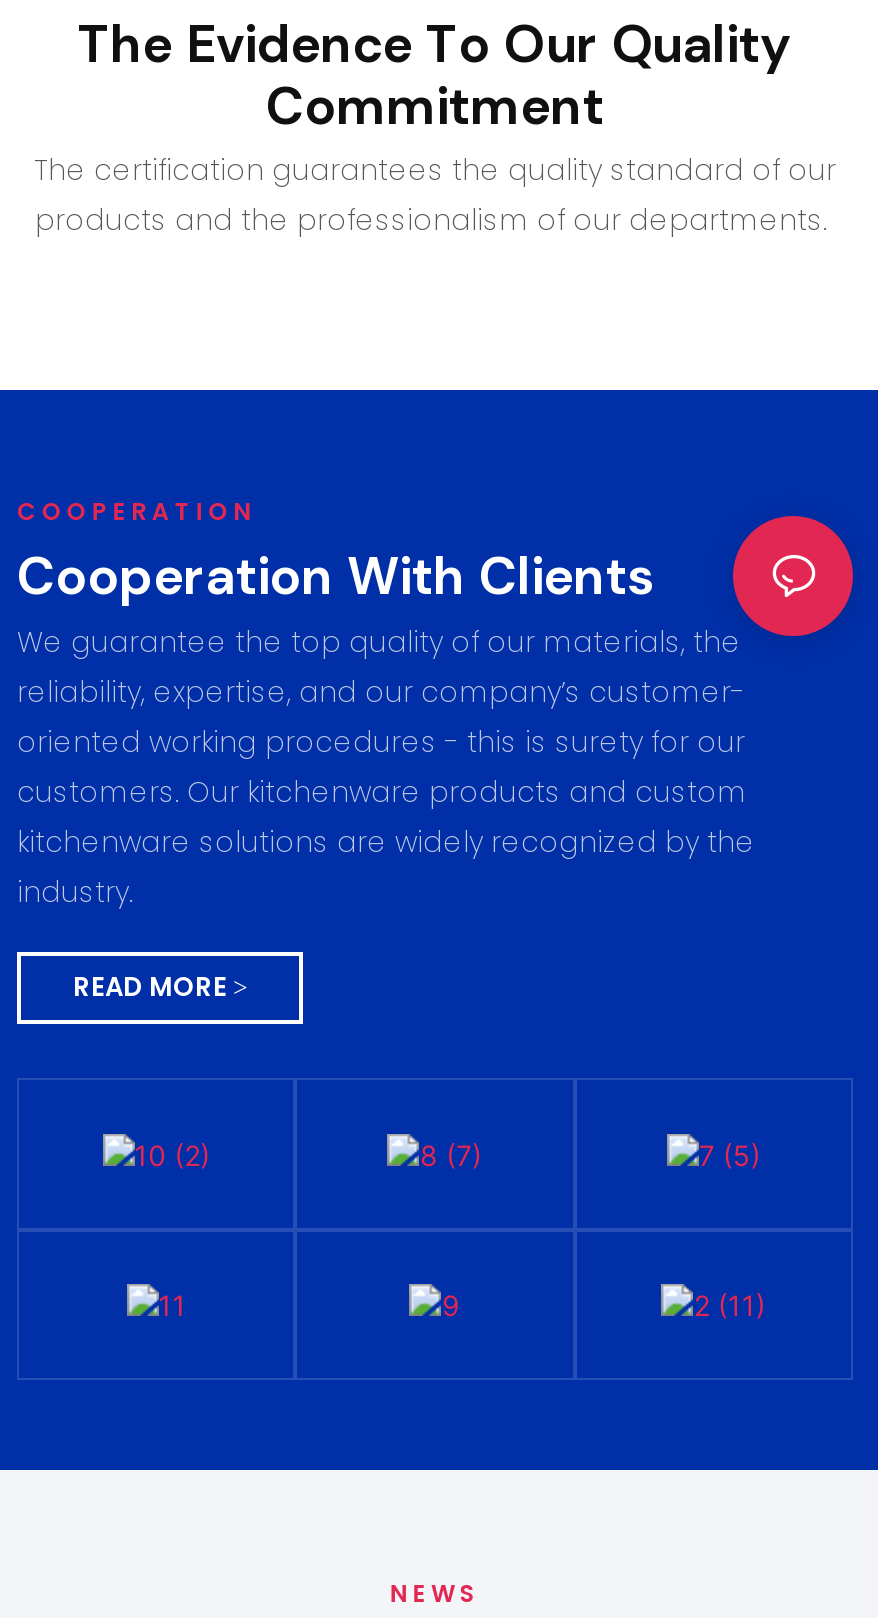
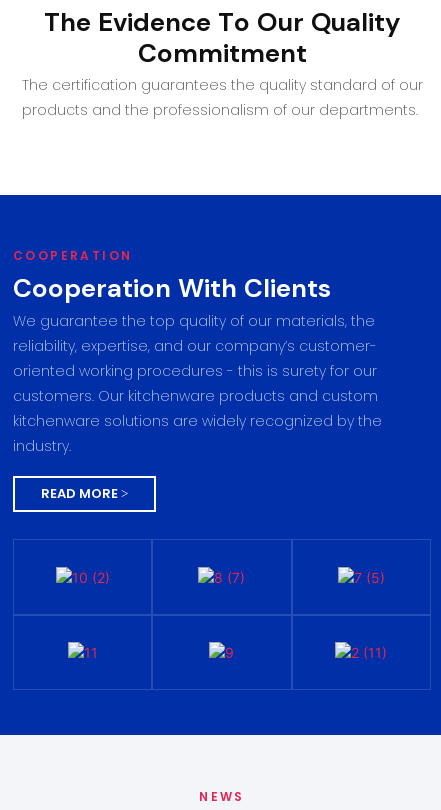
[731,514,855,638] [image] -> none

